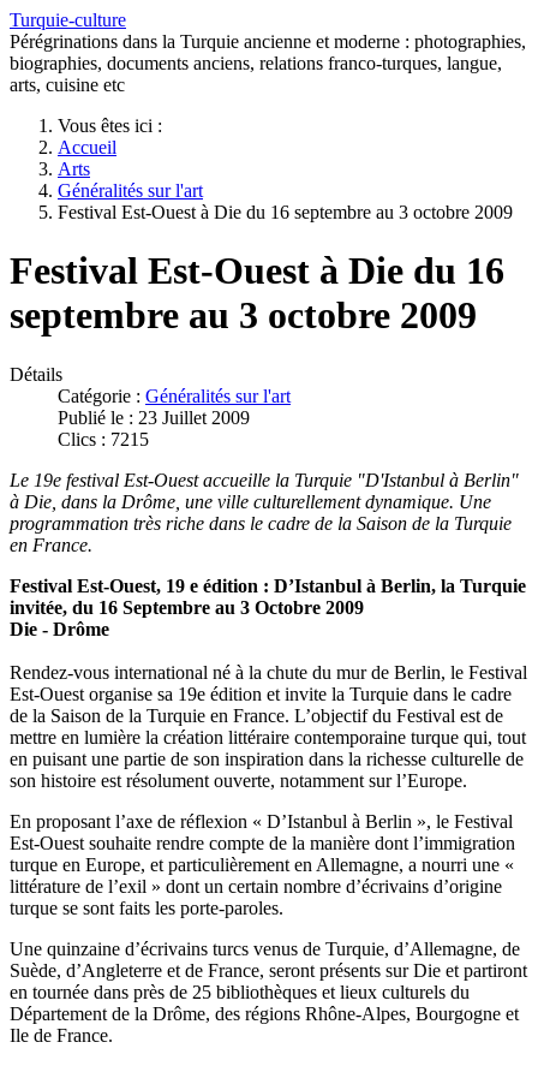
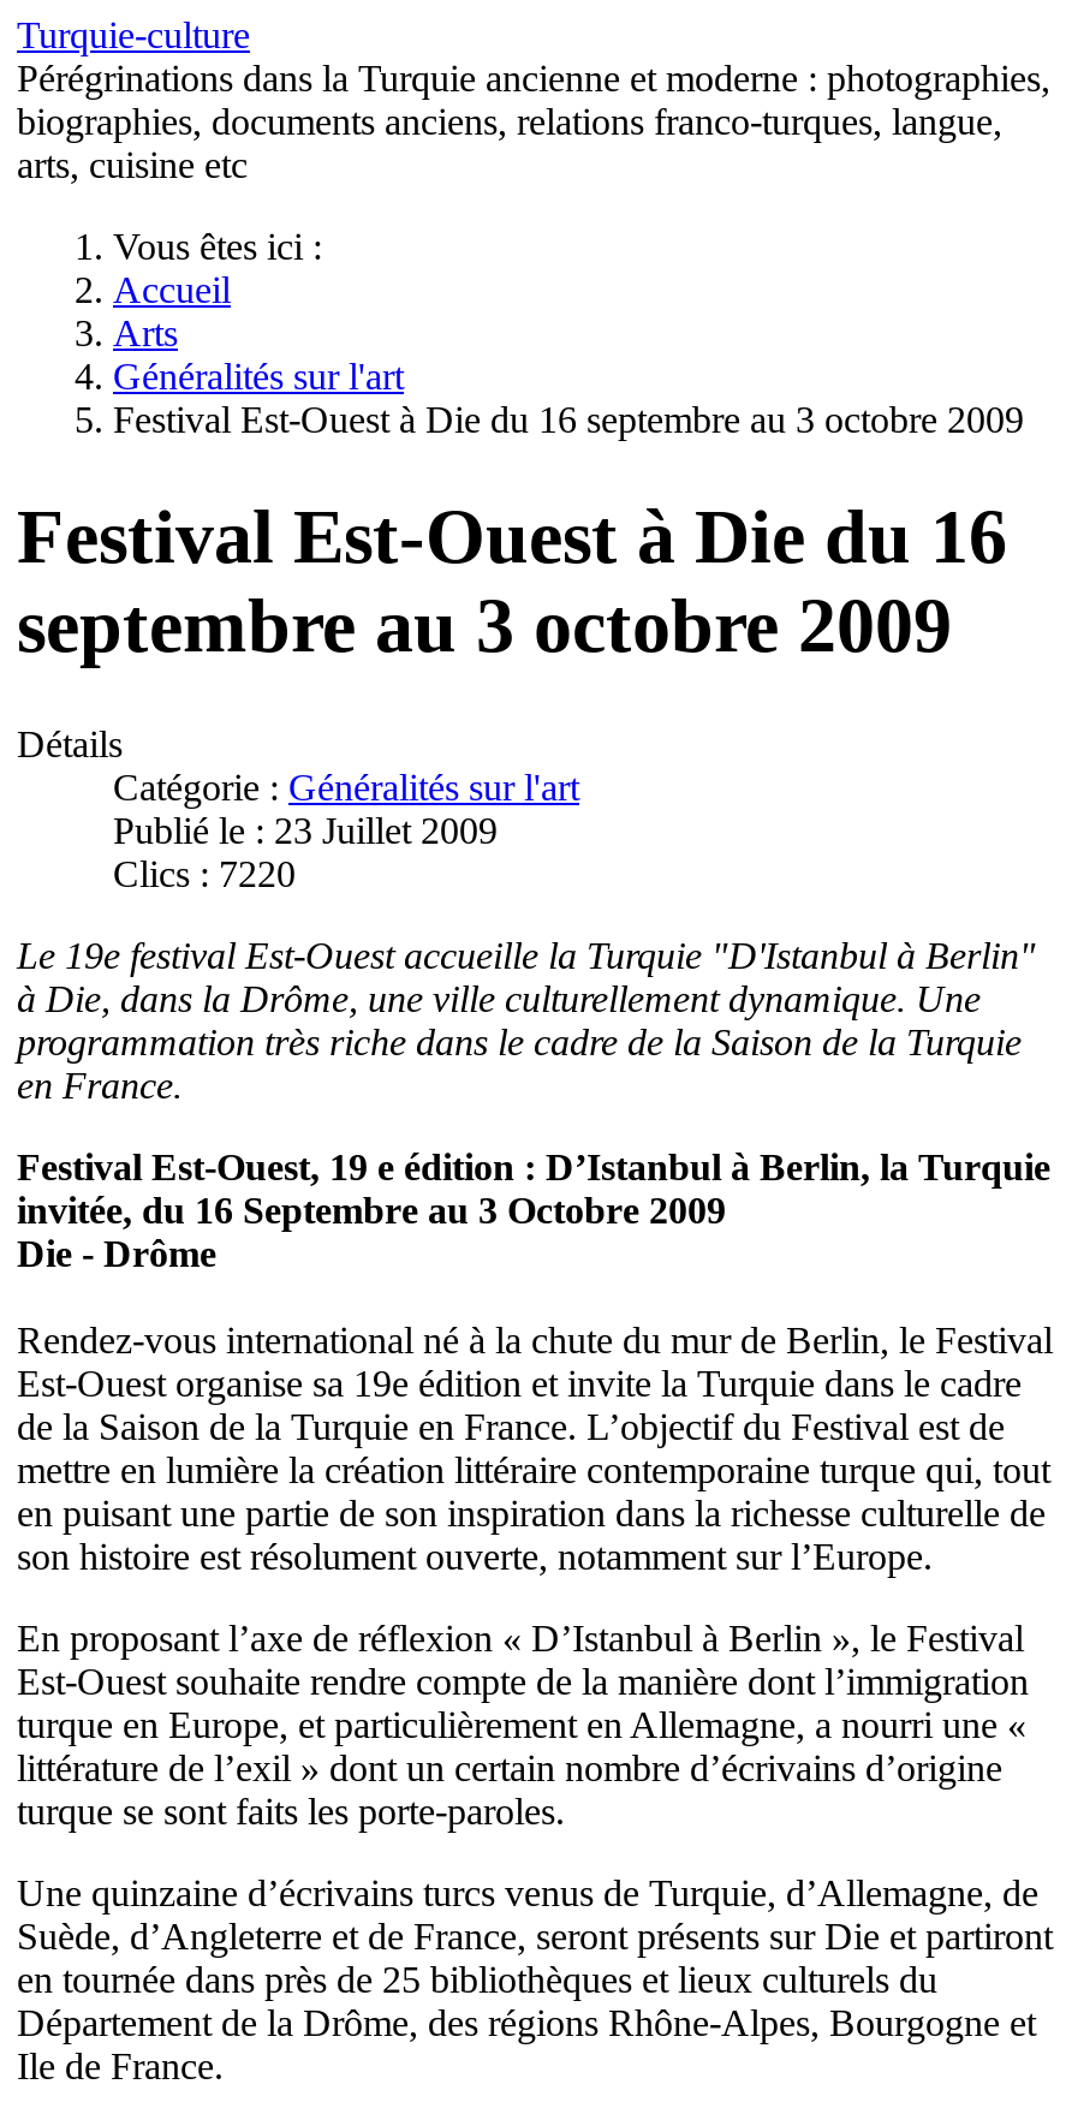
[58,429,149,449] Clics : 7215 -> [113,853,296,894] Clics : 7220

